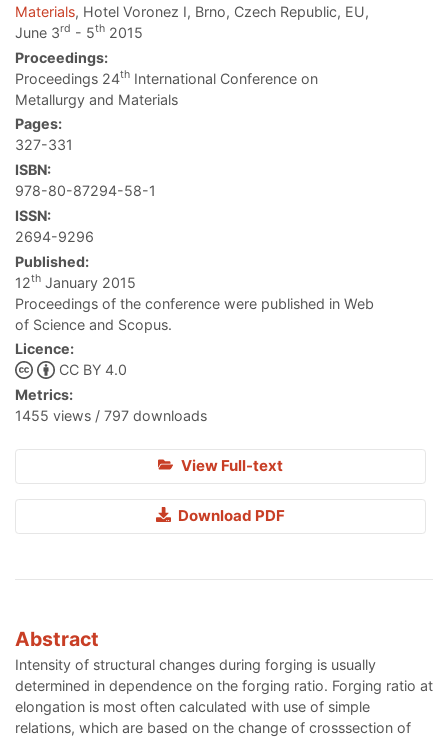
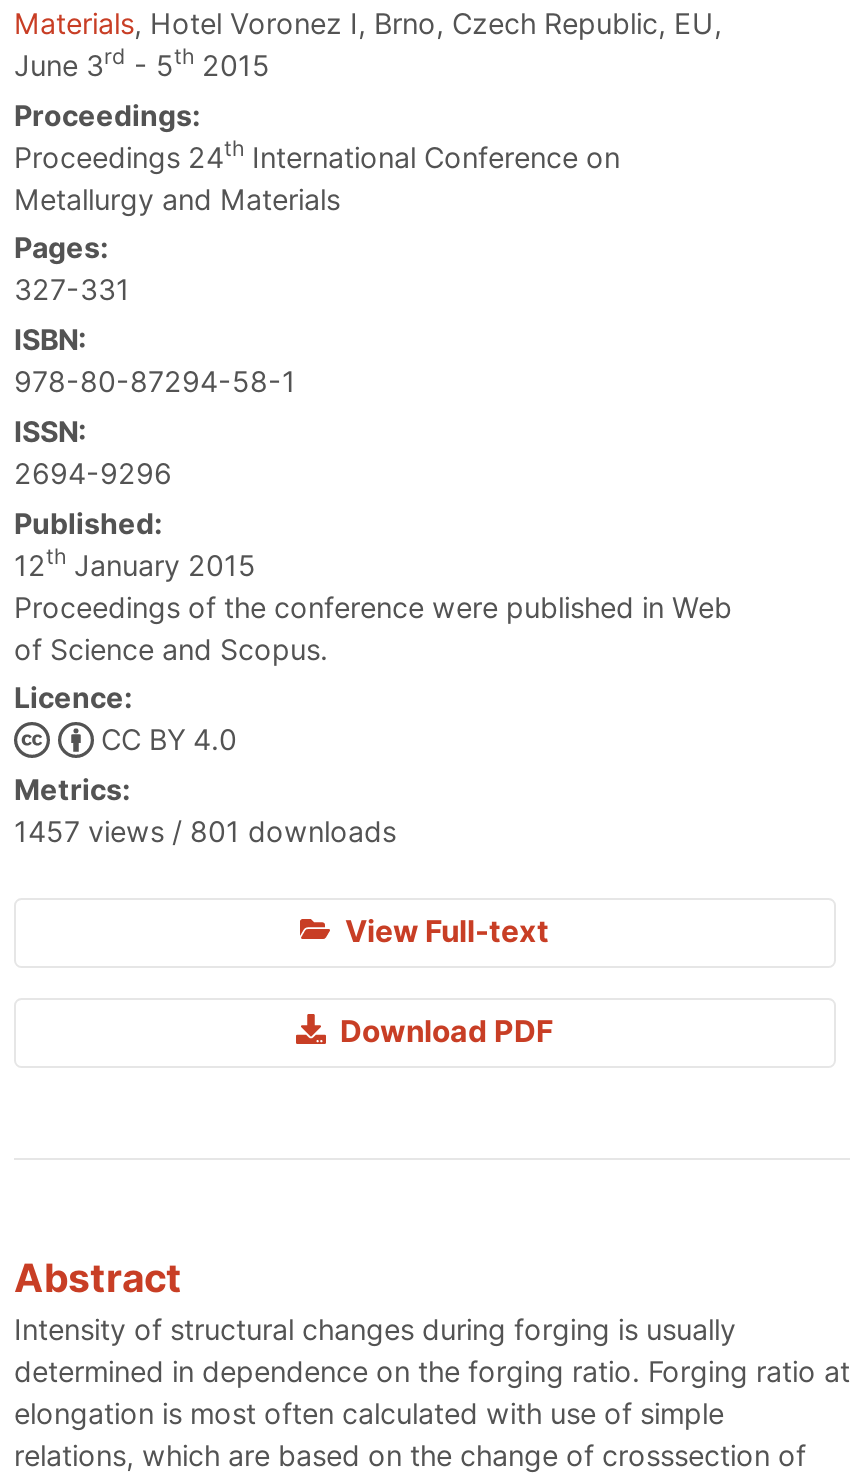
[15,407,207,424] 1455 views / 797 downloads -> [14,814,396,848] 1457 views / 801 downloads

